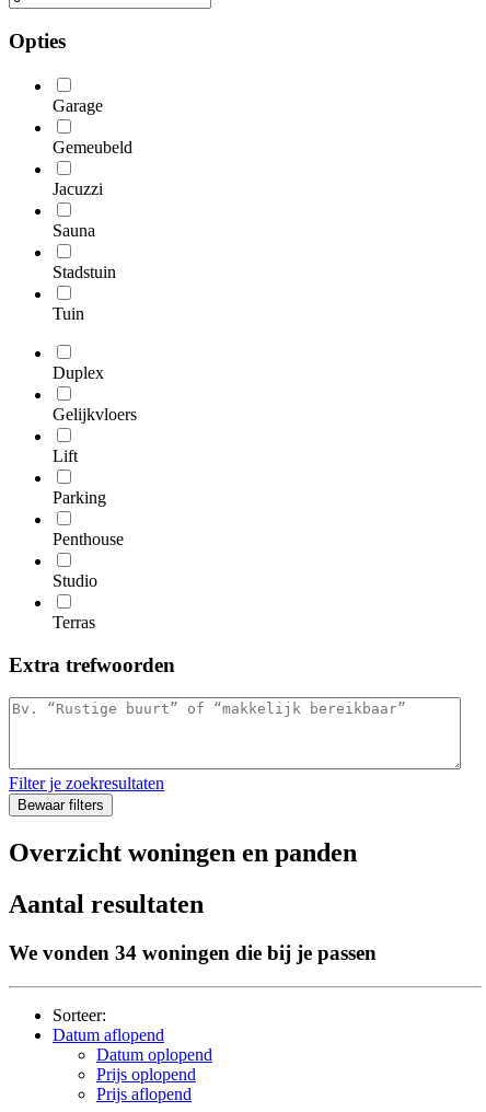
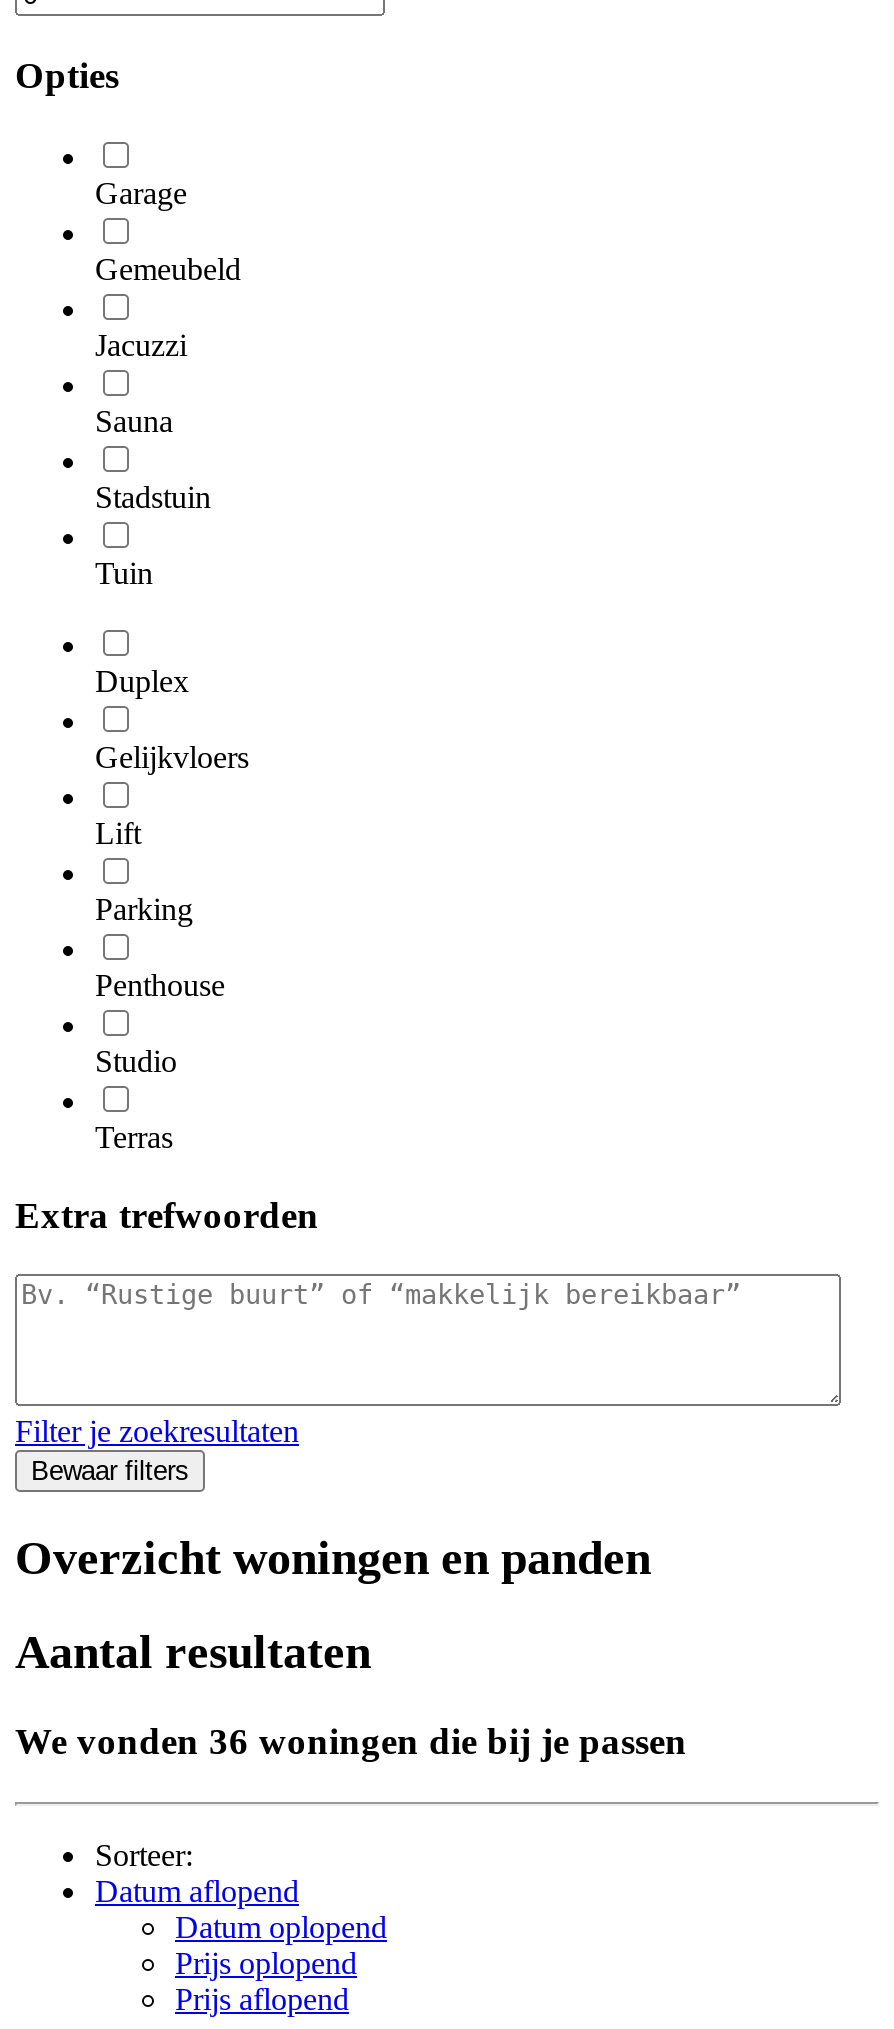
[9,941,377,964] We vonden 34 woningen die bij je passen -> [15,1720,687,1762] We vonden 36 woningen die bij je passen

